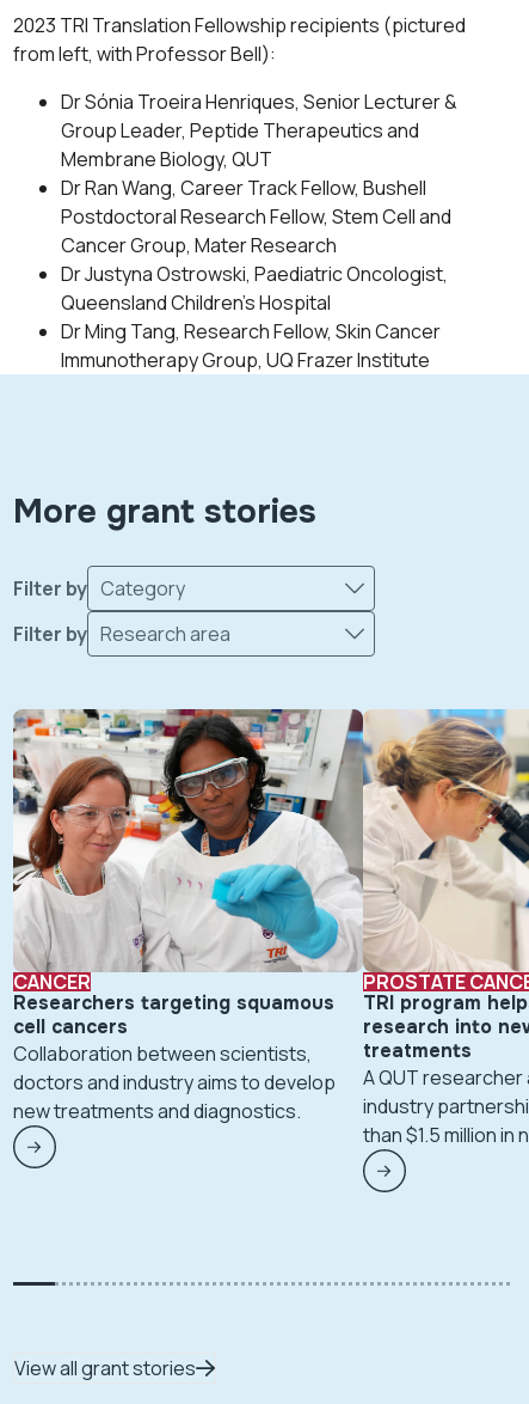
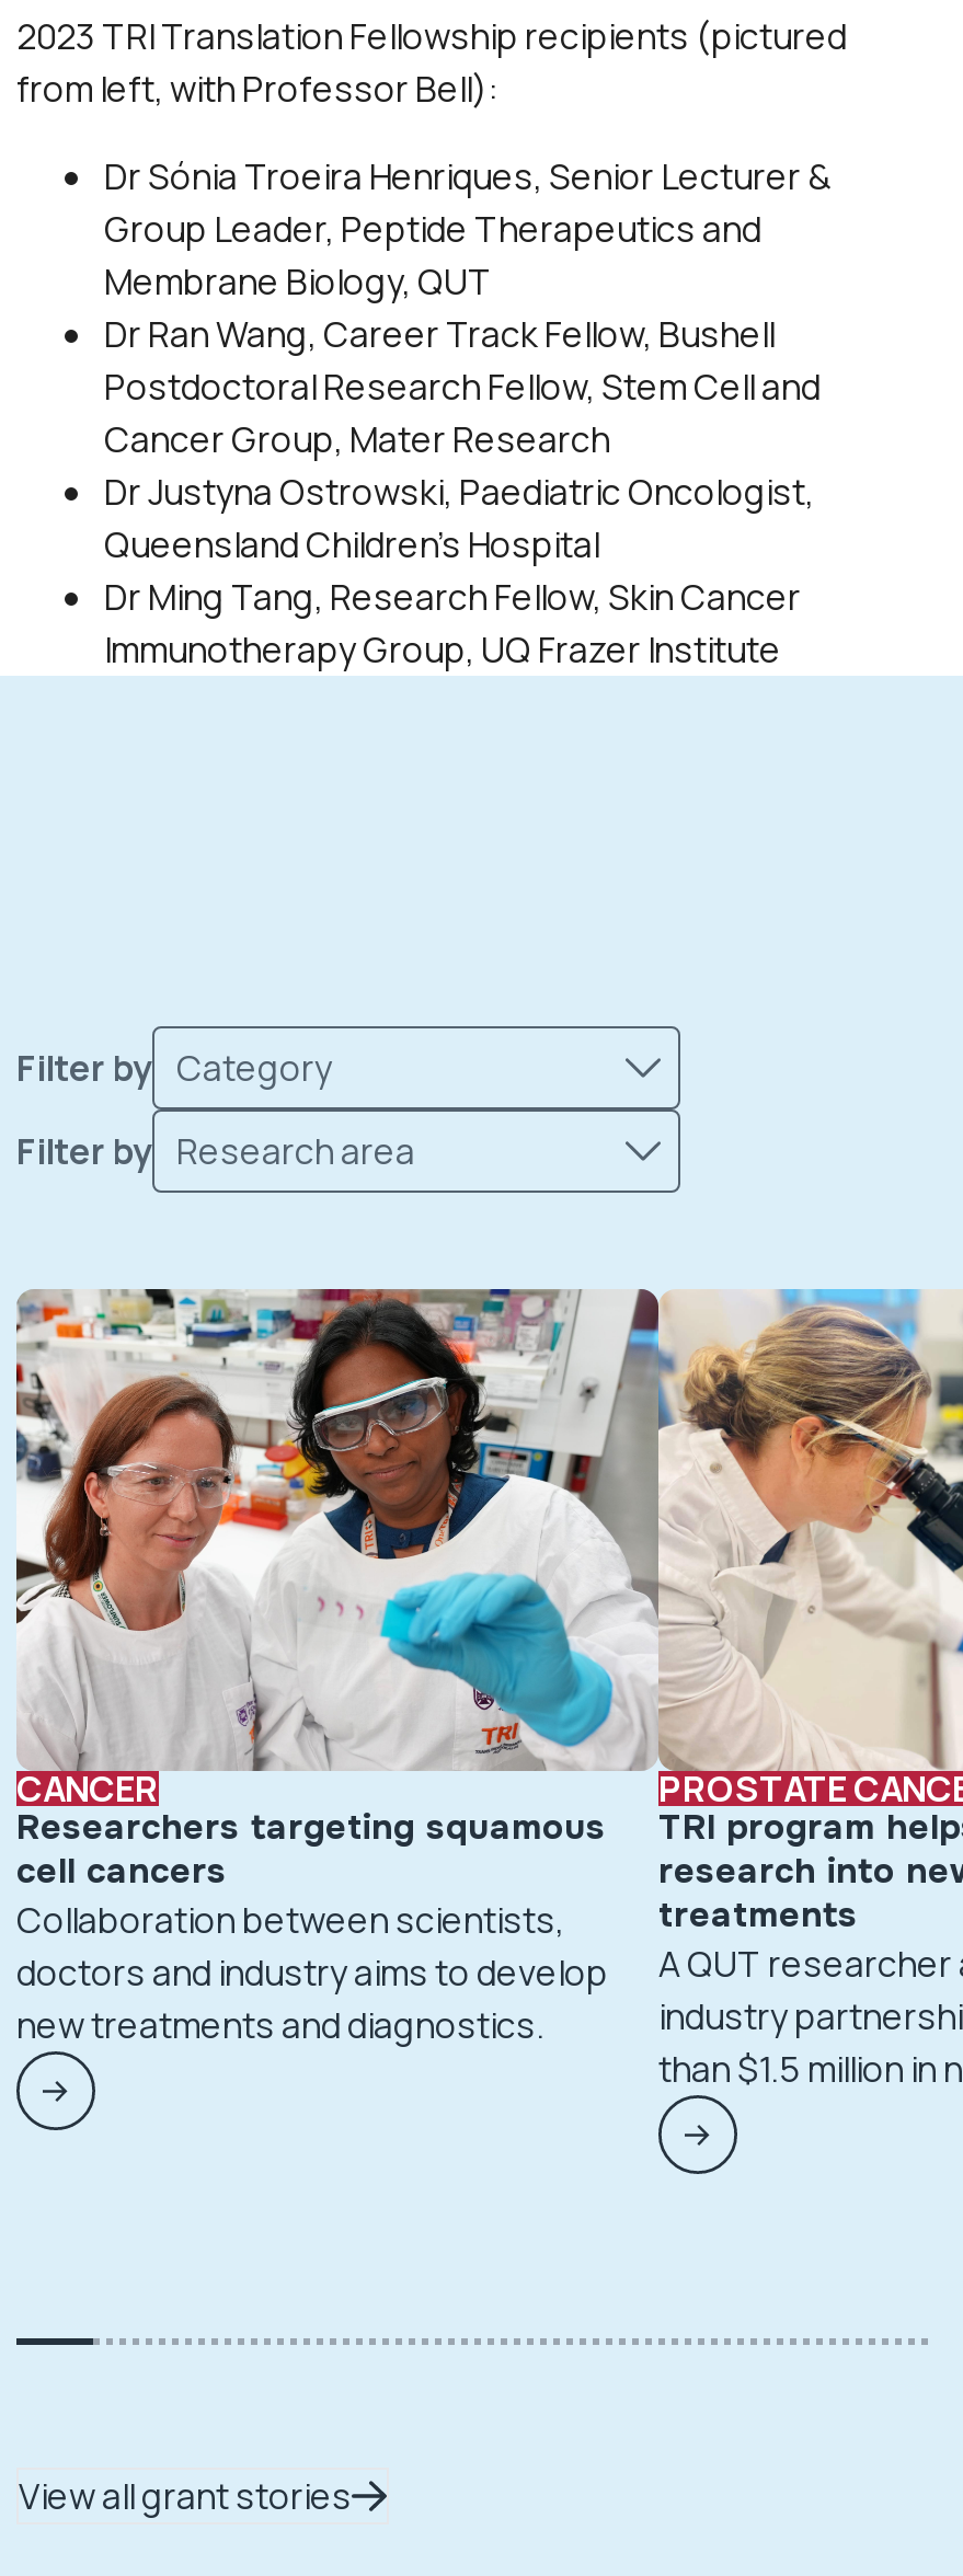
[13,490,316,533] More grant stories -> none

